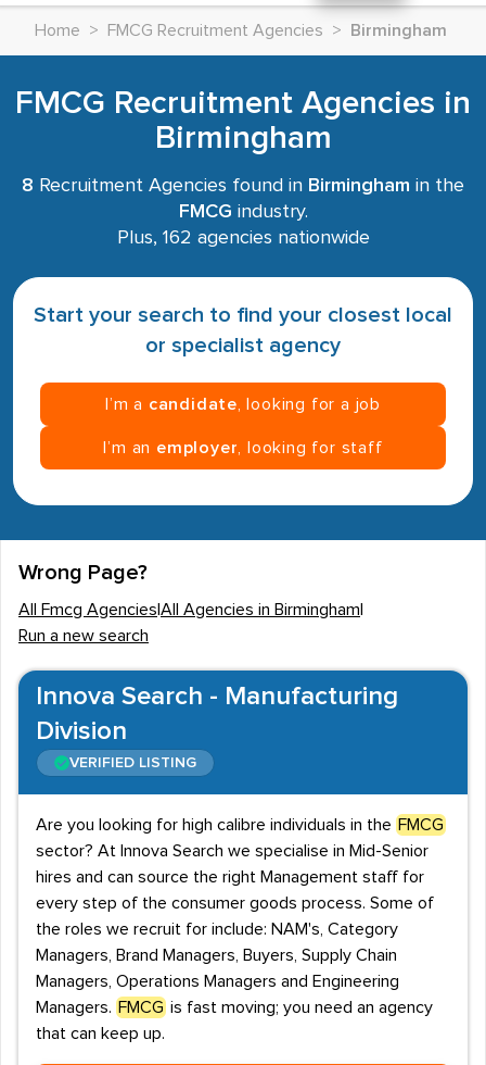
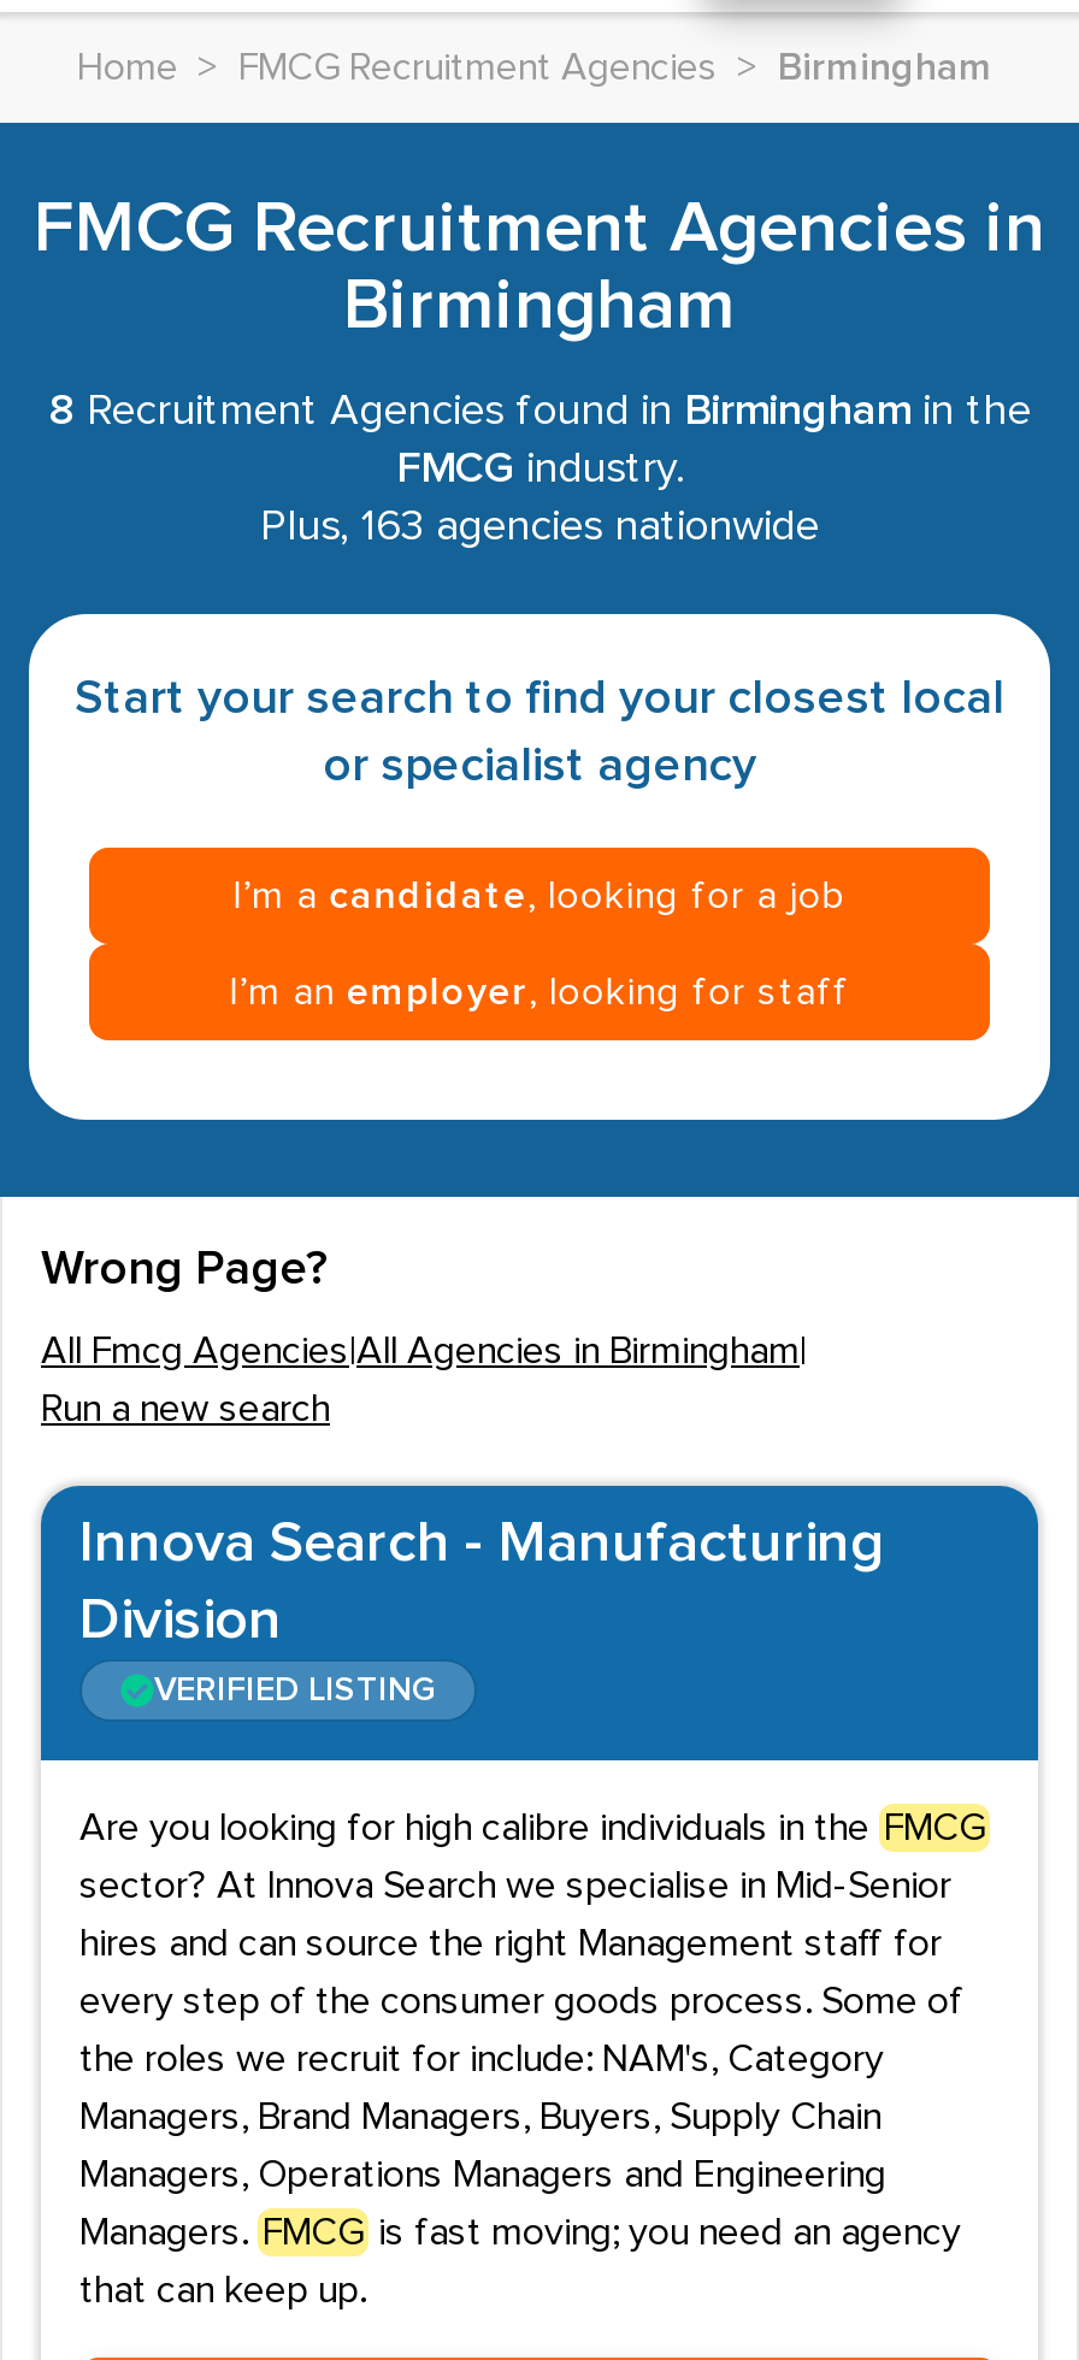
[117,228,369,248] Plus, 162 agencies nationwide -> [260,506,819,549] Plus, 163 agencies nationwide

